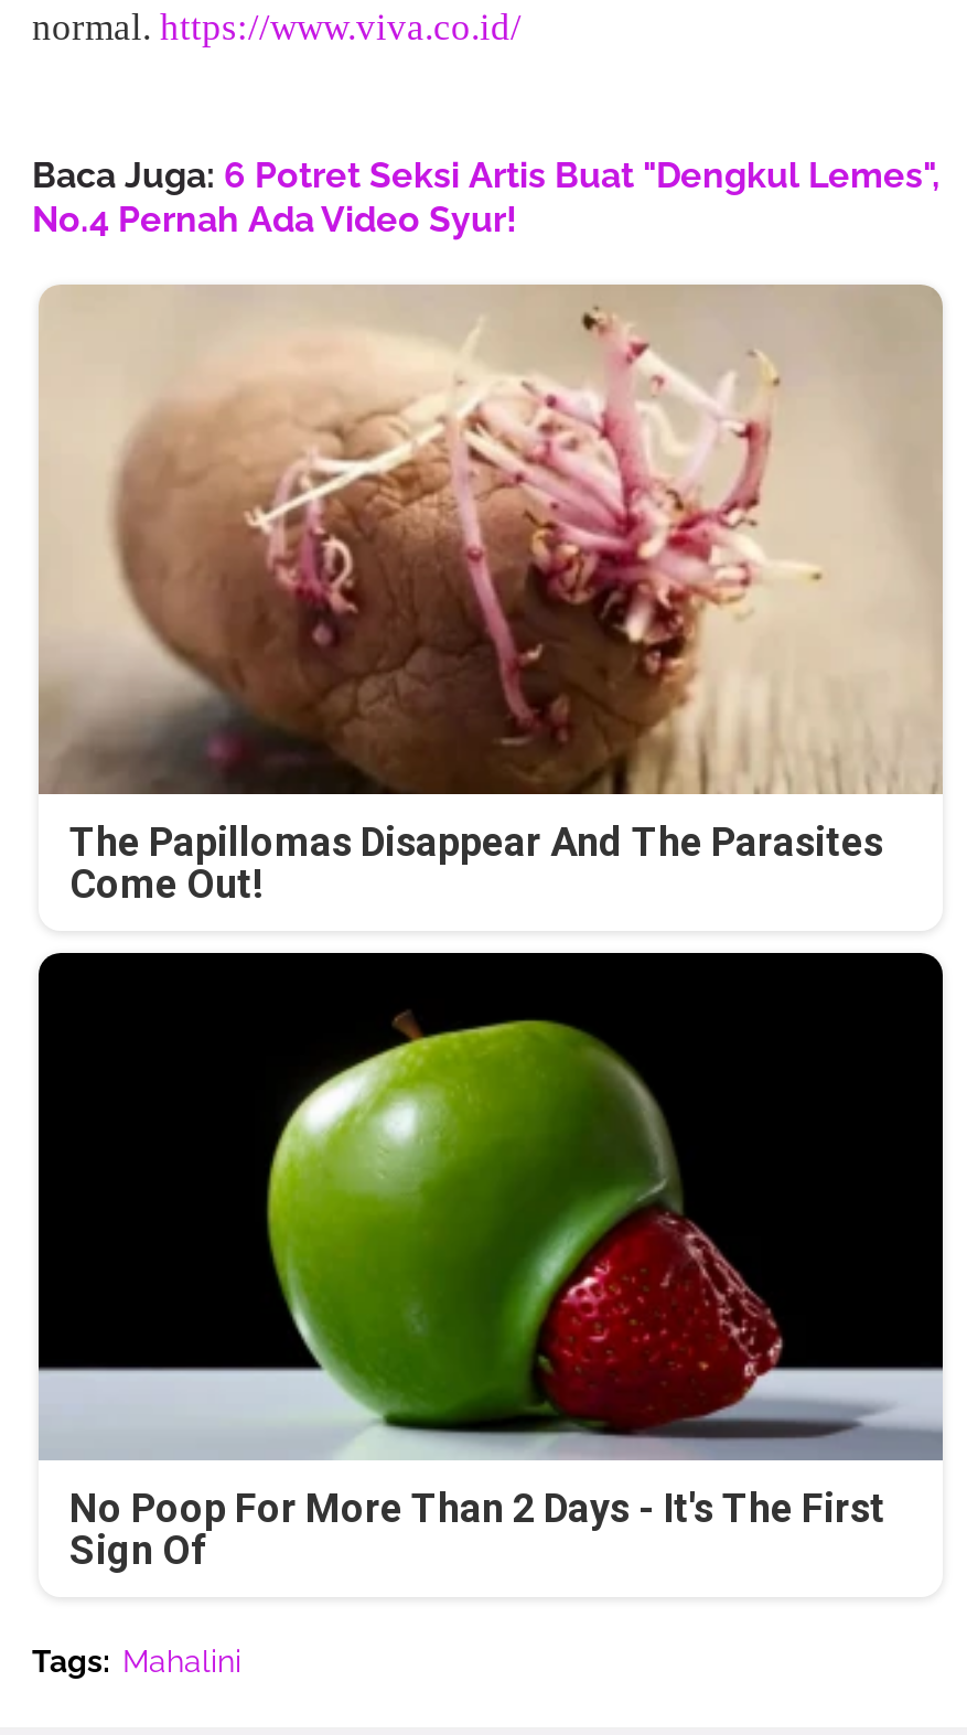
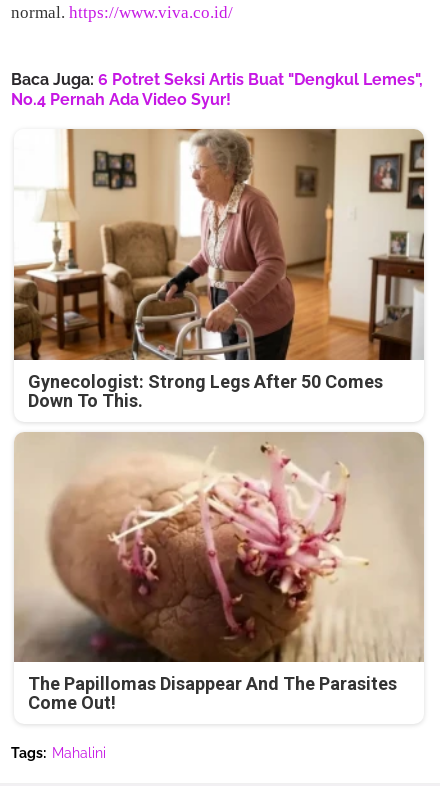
none -> [14,129,425,411] [image] | Gynecologist: Strong Legs After 50 Comes | Down To This.
moved [39,293,941,906] -> [14,436,423,713]: [image] | The Papillomas Disappear And The Parasites | Come Out!
[36,951,945,1573] [image] | No Poop For More Than 2 Days - It's The First | Sign Of -> none

